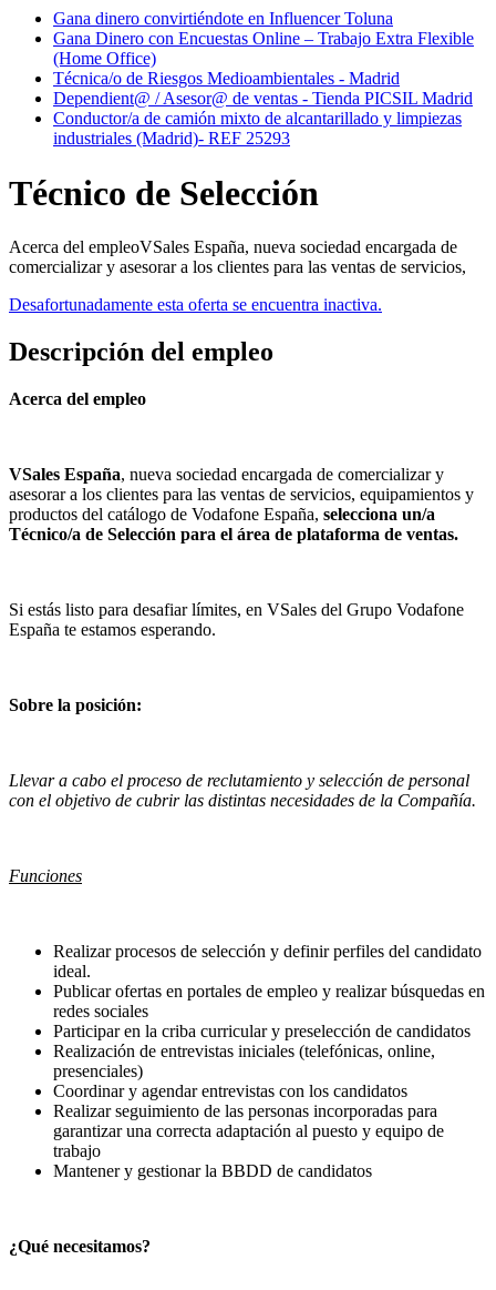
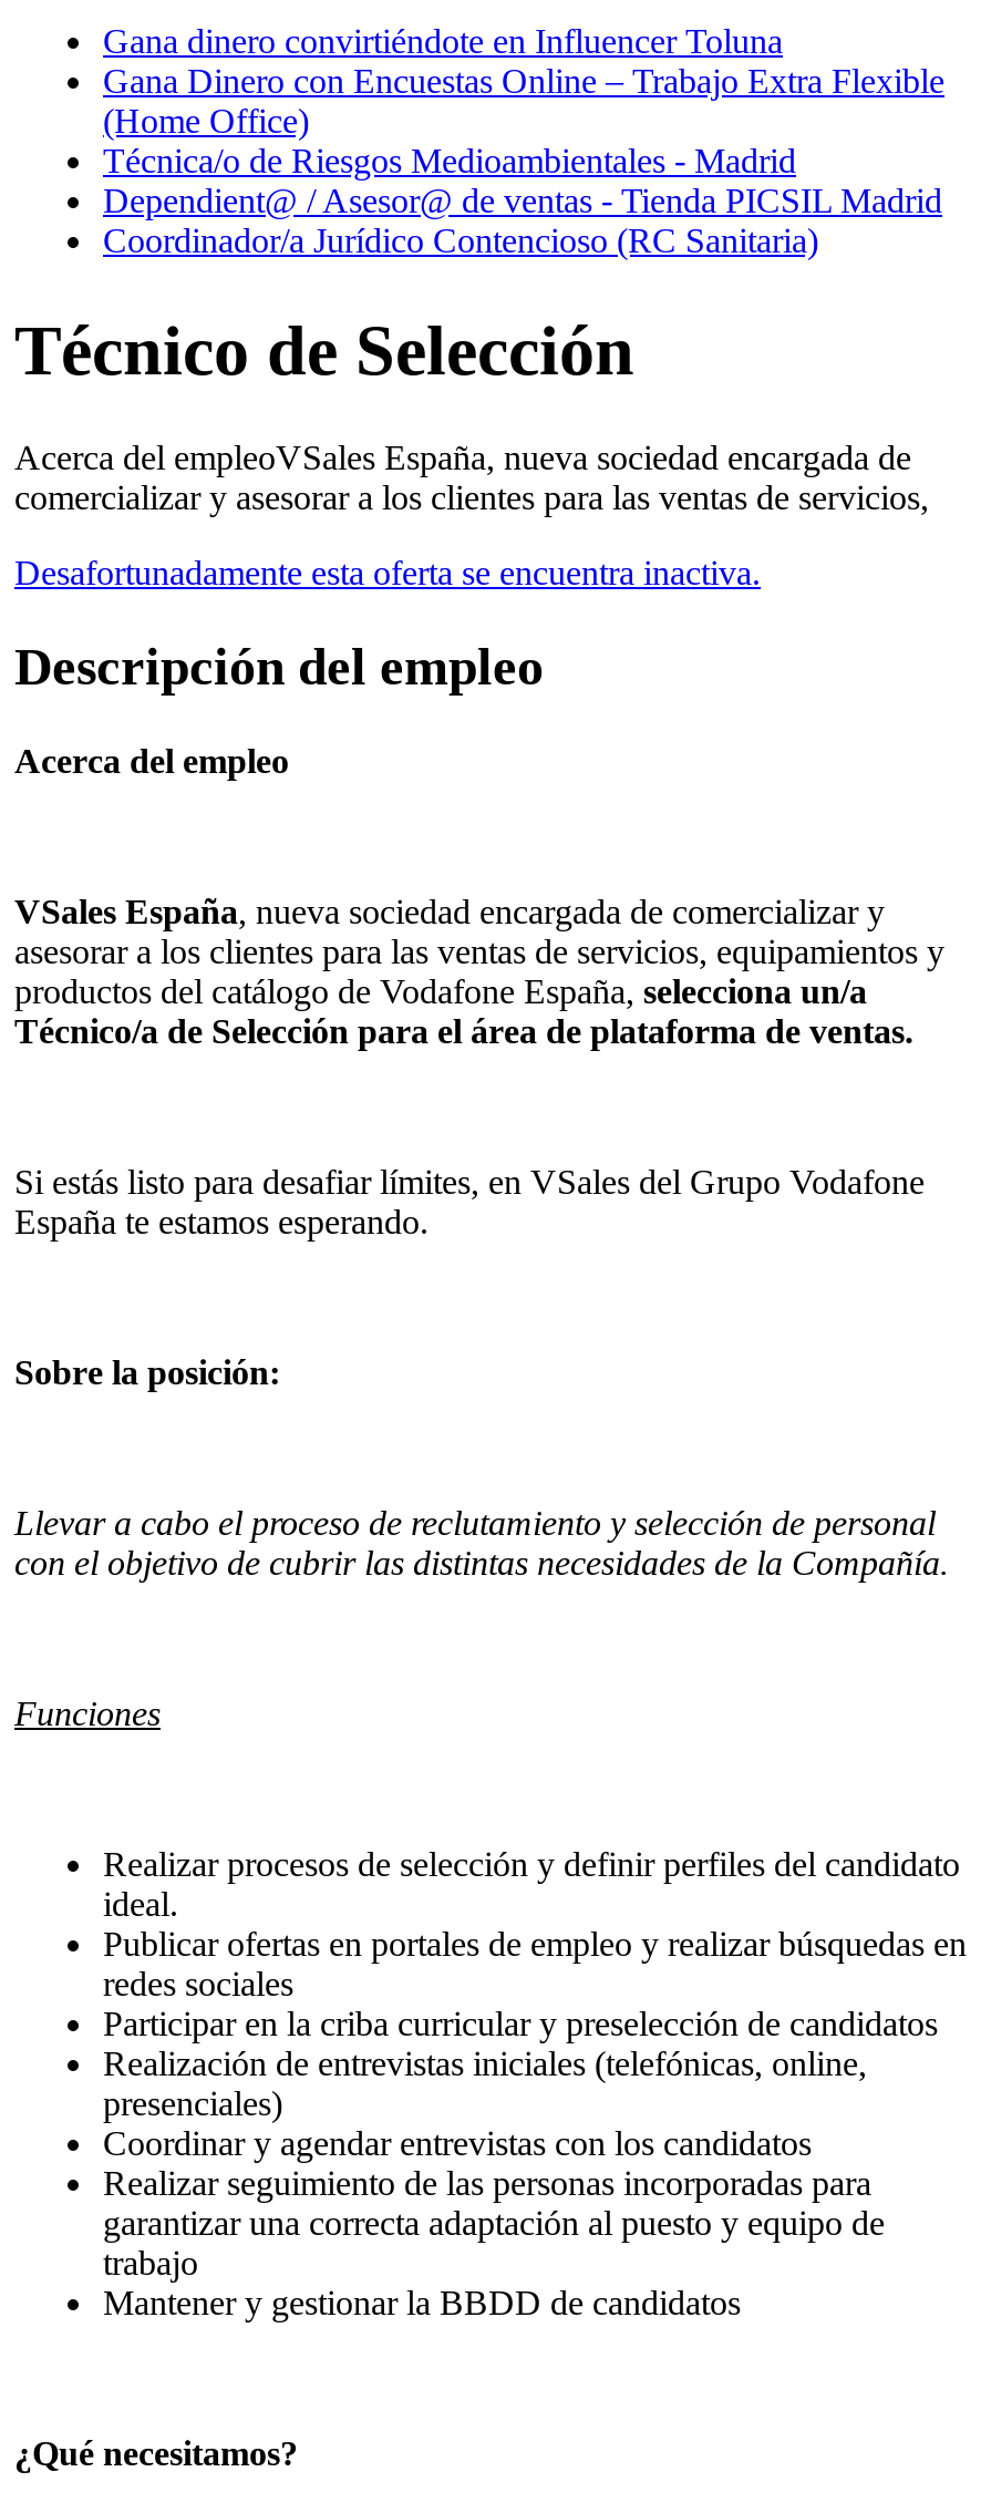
[53,109,462,148] Conductor/a de camión mixto de alcantarillado y limpiezas | industriales (Madrid)- REF 25293 -> [103,222,818,260] Coordinador/a Jurídico Contencioso (RC Sanitaria)

